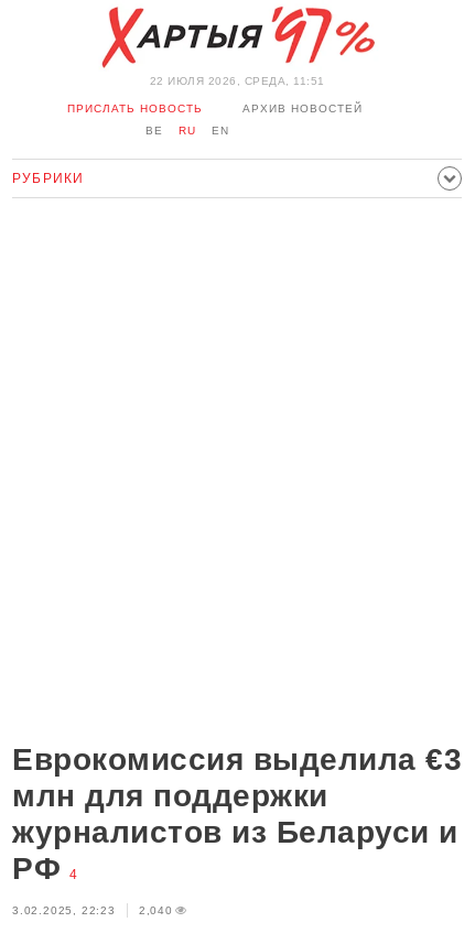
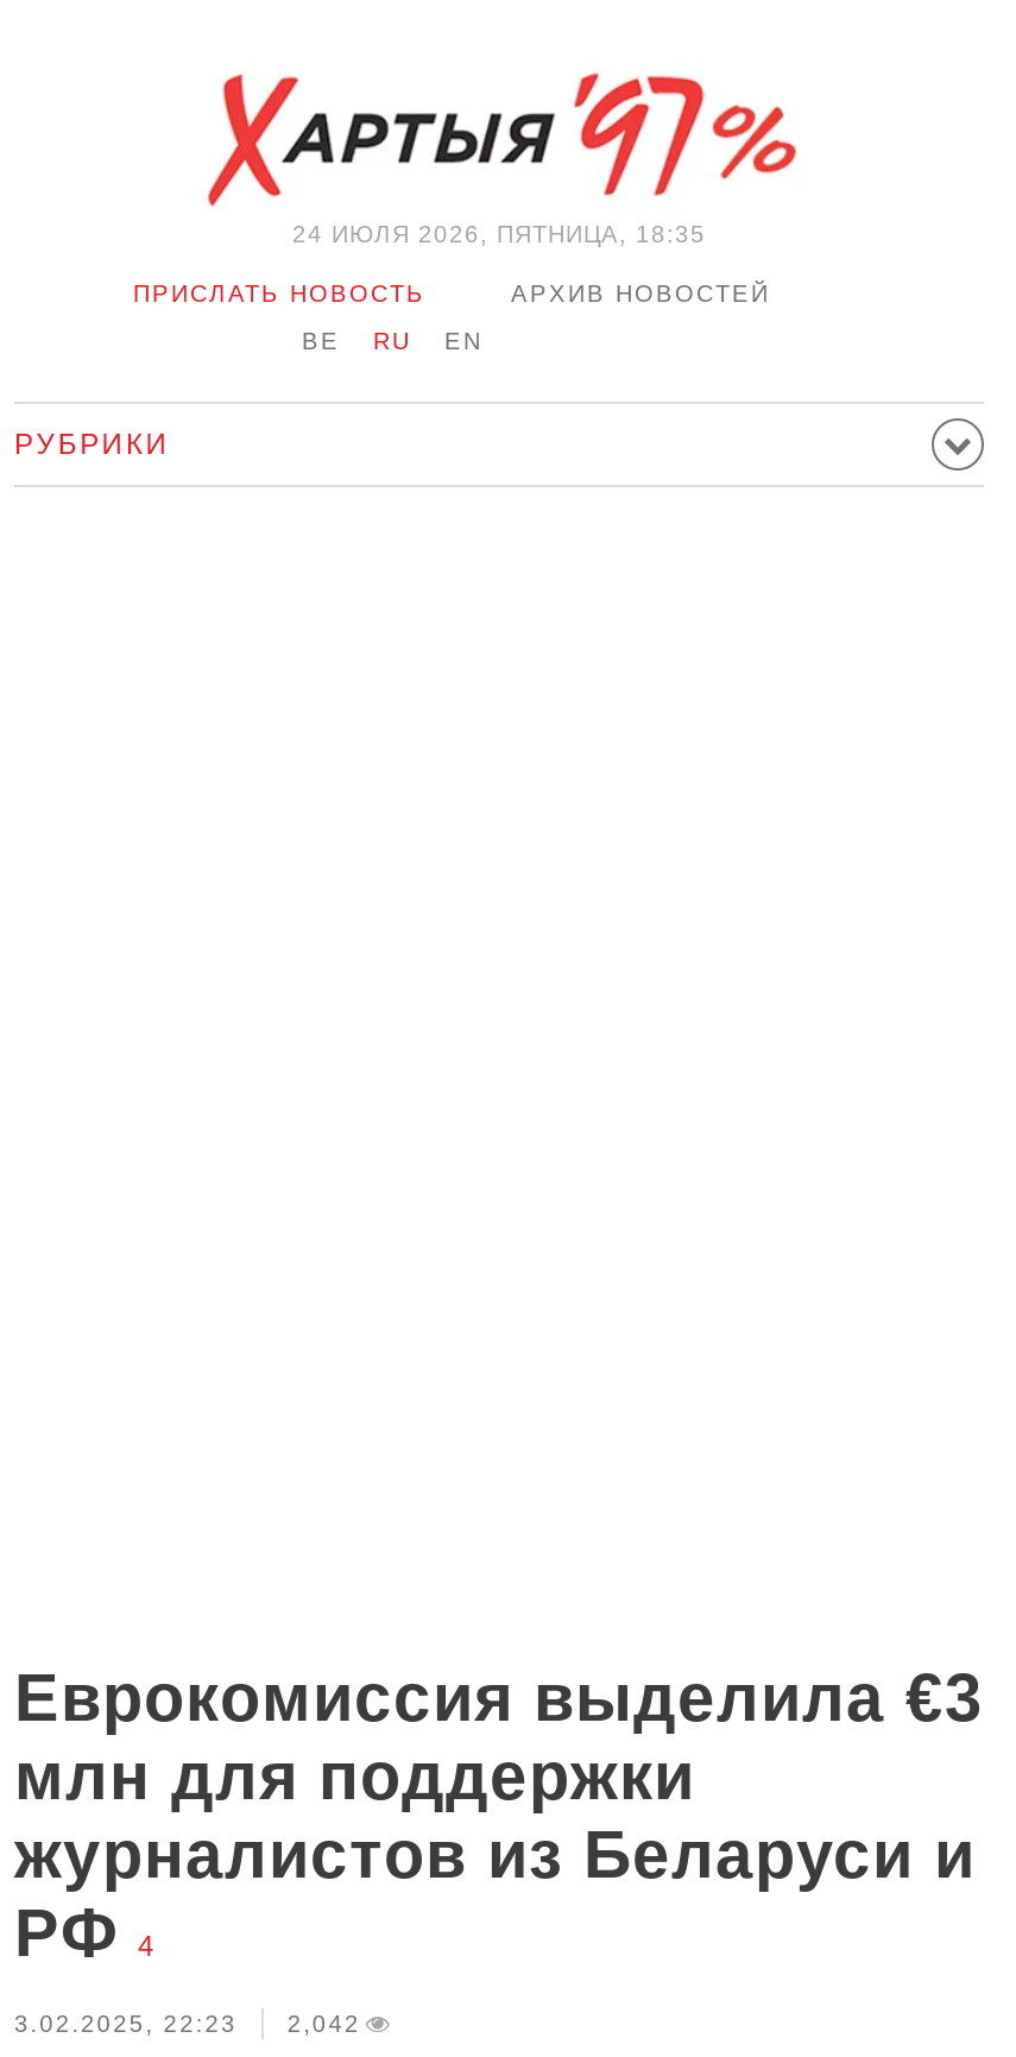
[149,75,325,87] 22 ИЮЛЯ 2026, СРЕДА, 11:51 -> [292,221,706,247] 24 ИЮЛЯ 2026, ПЯТНИЦА, 18:35
[12,904,173,916] 3.02.2025, 22:23 2,040 -> [14,2011,361,2037] 3.02.2025, 22:23 2,042

